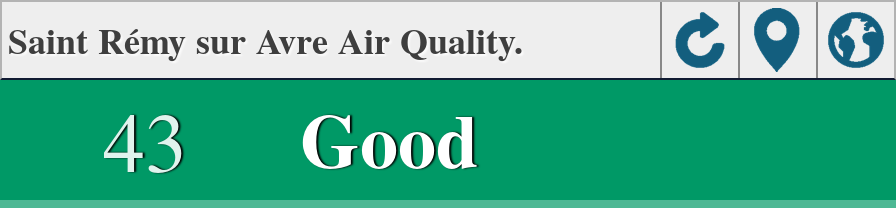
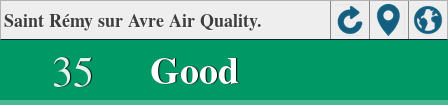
[103,84,478,196] 43 Good -> [51,42,239,98] 35 Good

